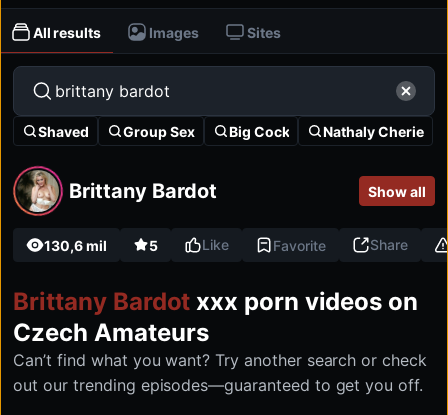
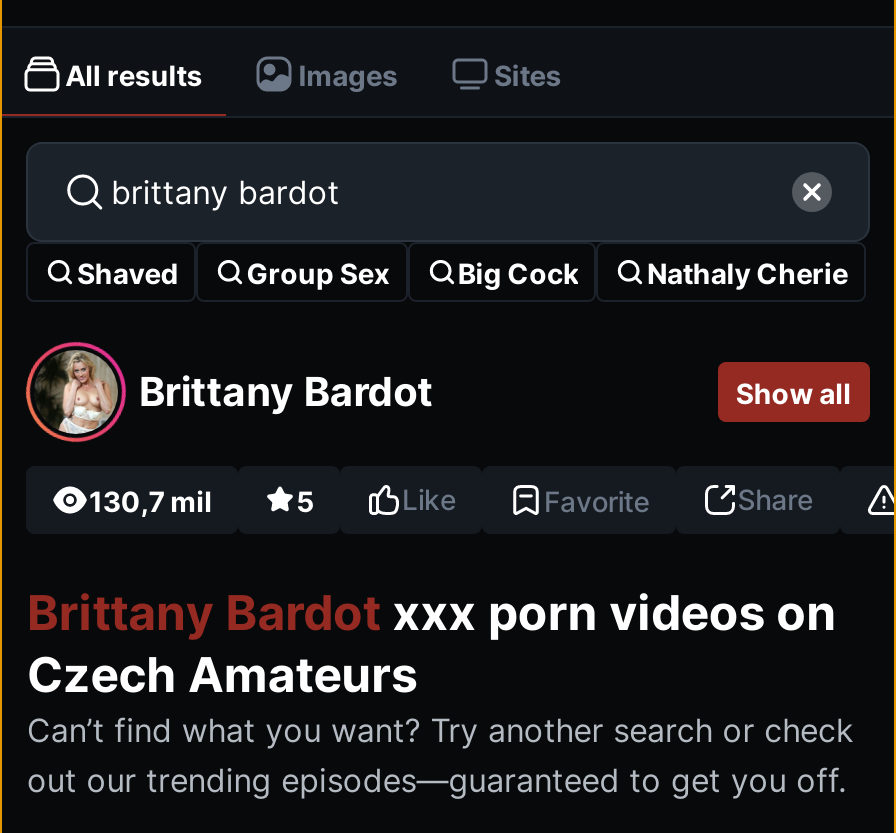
[44,236,107,253] 130,6 mil -> [89,483,212,517] 130,7 mil

